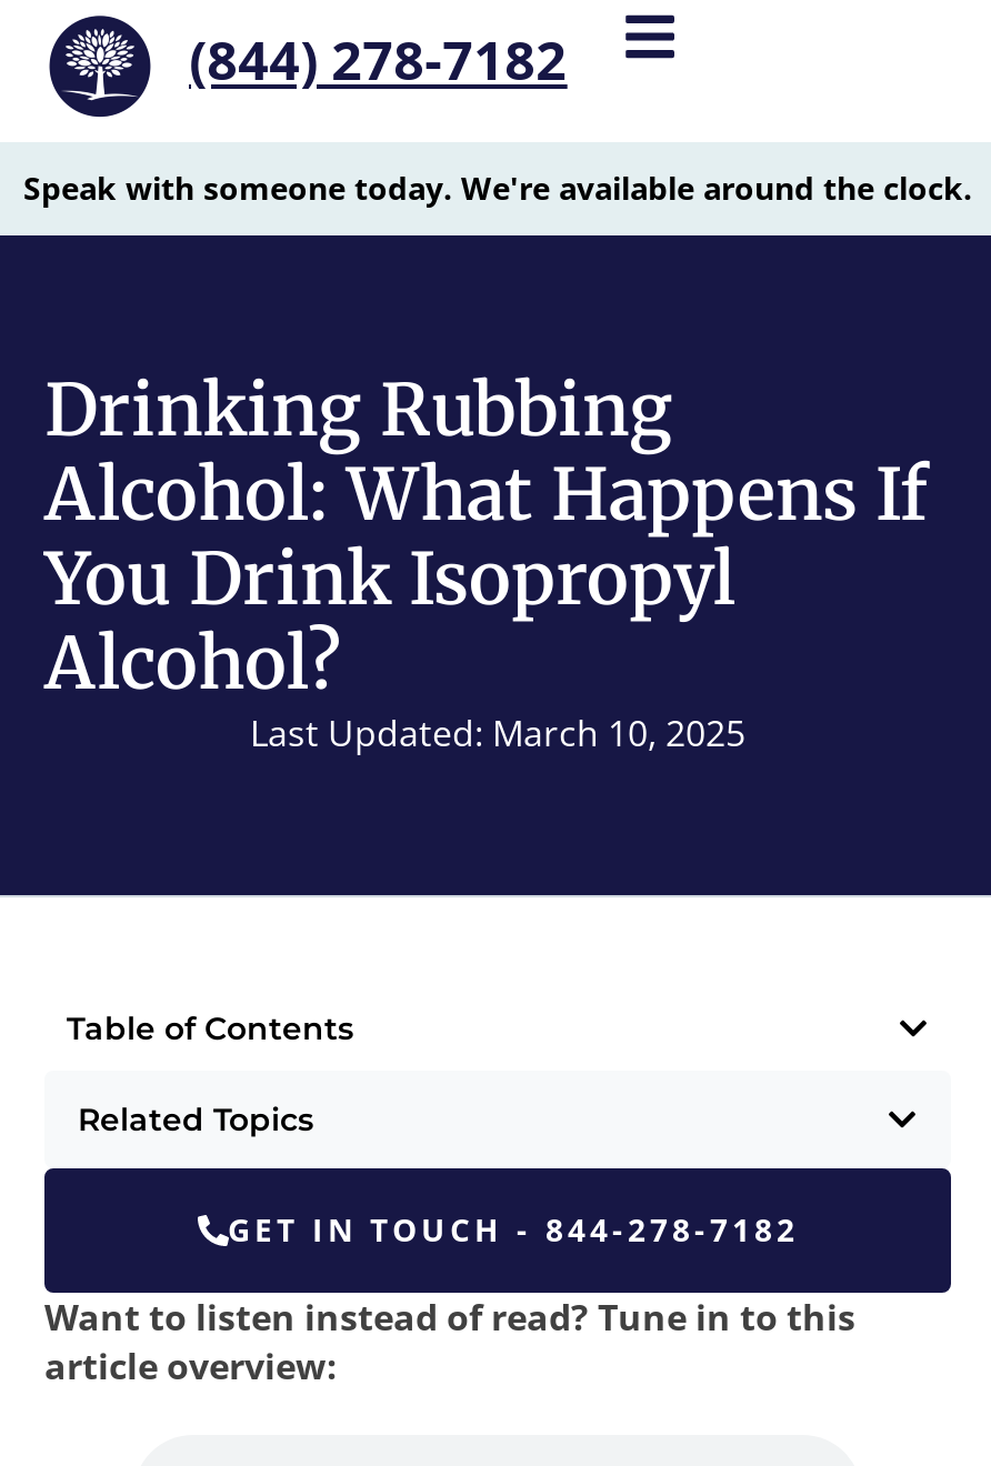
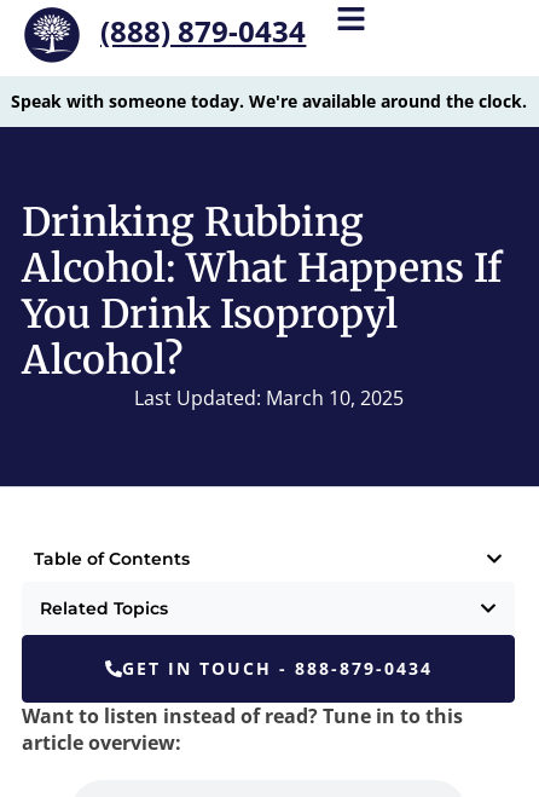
[189,22,567,96] (844) 278-7182 -> [101,11,306,51] (888) 879-0434
[228,1208,799,1251] GET IN TOUCH - 844-278-7182 -> [121,657,432,680] GET IN TOUCH - 888-879-0434

